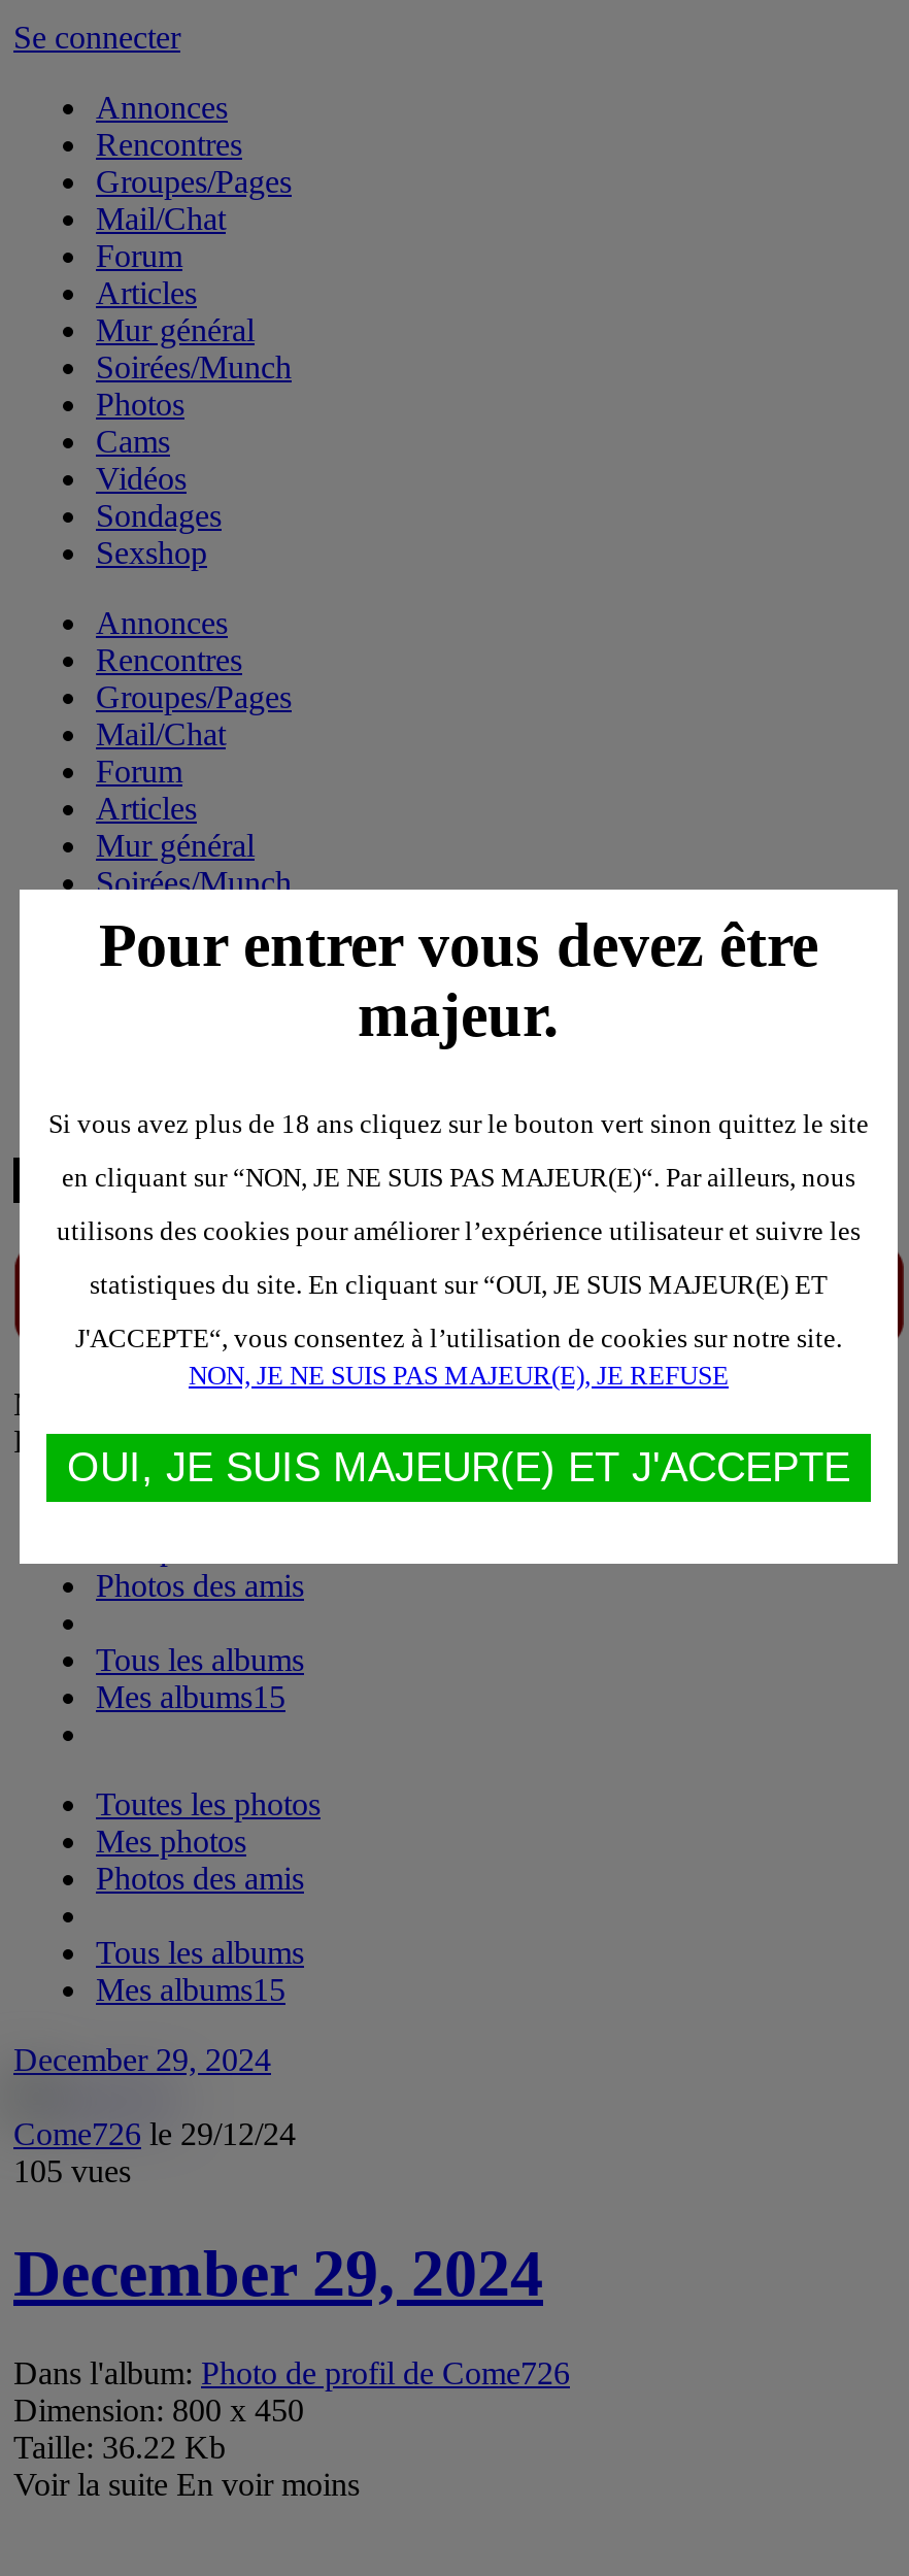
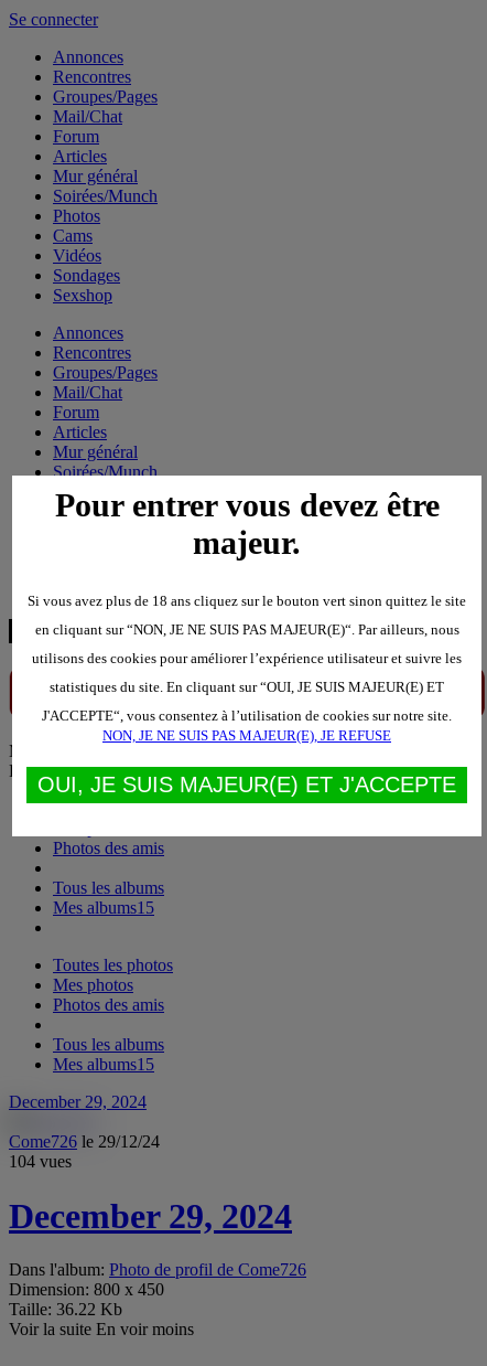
[13,2154,131,2189] 105 vues -> [9,1152,72,1171] 104 vues

